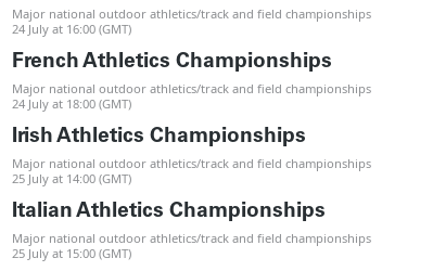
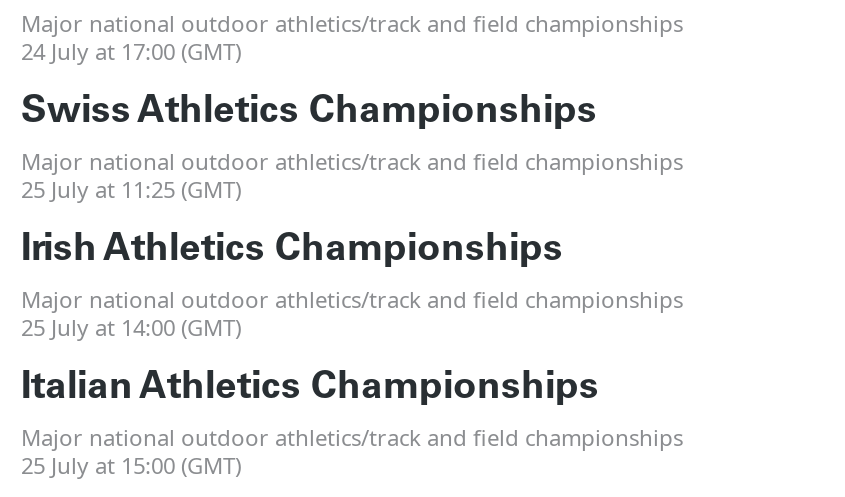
[12,20,131,36] 24 July at 16:00 (GMT) -> [21,37,241,67] 24 July at 17:00 (GMT)
[12,52,332,71] French Athletics Championships -> [21,95,597,131] Swiss Athletics Championships
[12,95,131,111] 24 July at 18:00 (GMT) -> [21,175,241,205] 25 July at 11:25 (GMT)

